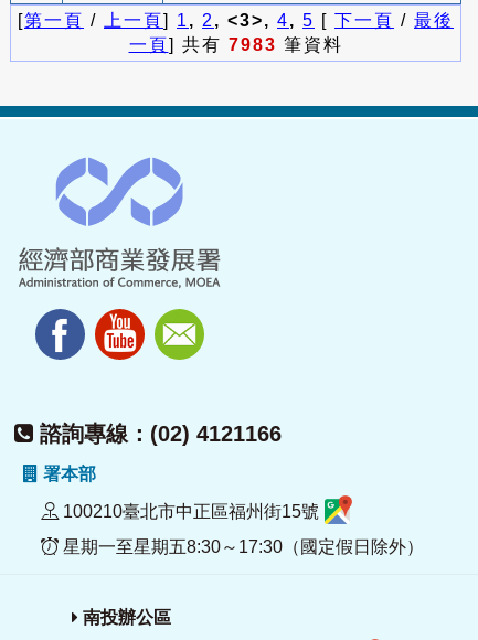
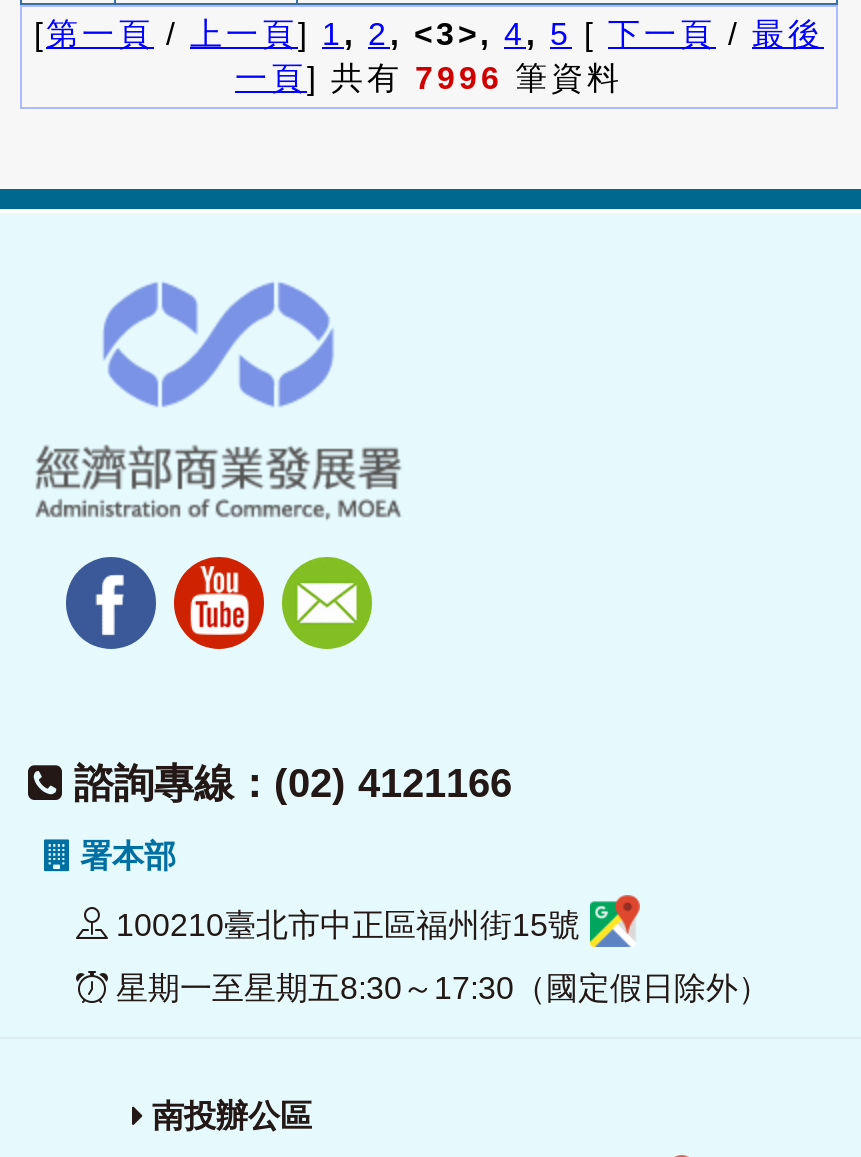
[129,35,343,54] 一頁] 共有7983筆資料 -> [235,61,623,95] 一頁] 共有7996筆資料

